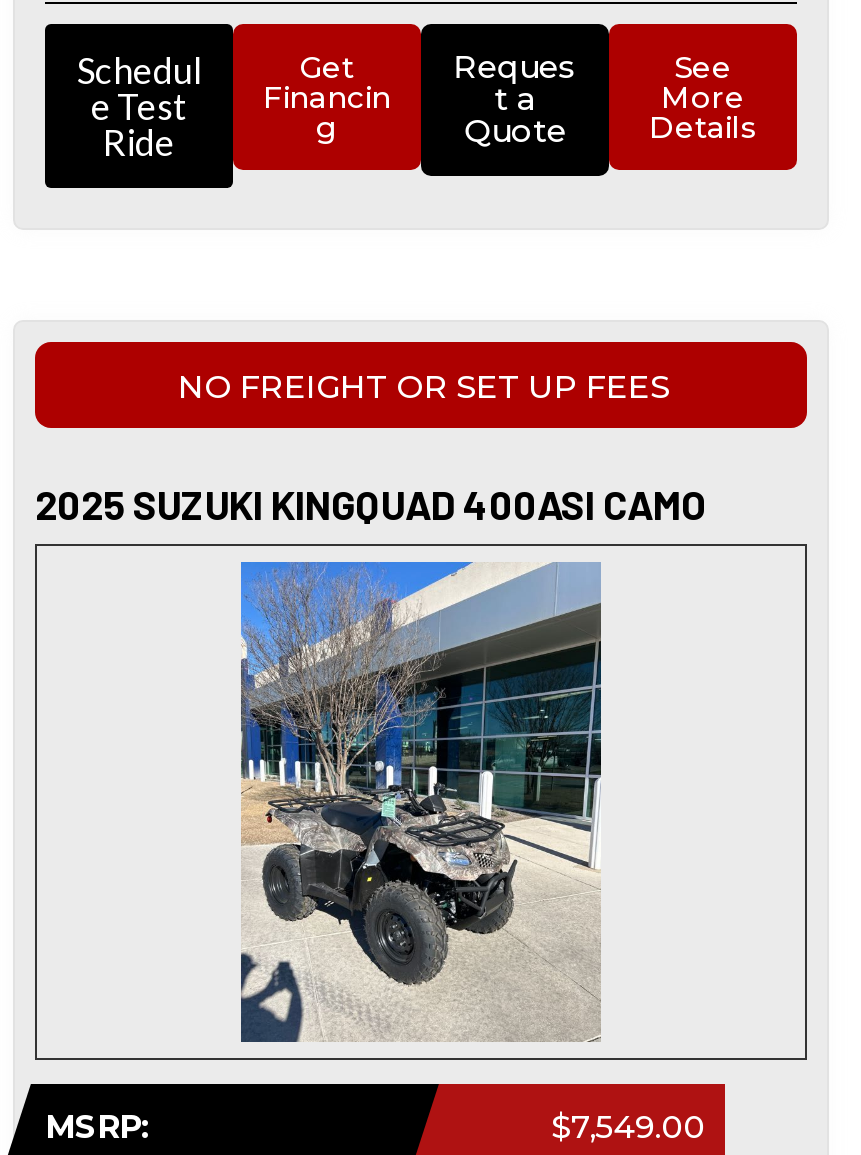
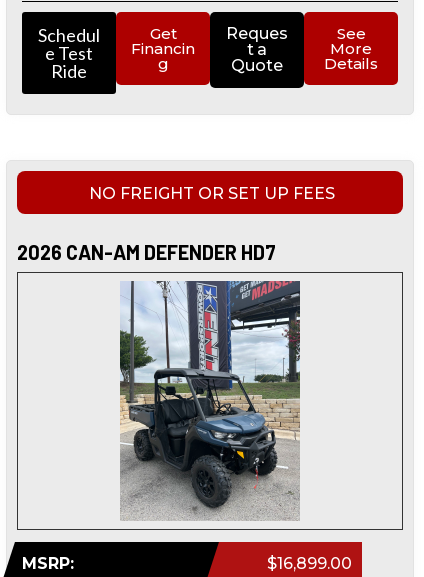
[35,481,707,529] 2025 SUZUKI KINGQUAD 400ASI CAMO -> [17,240,276,264] 2026 CAN-AM DEFENDER HD7
[239,561,705,1147] [image] | $7,549.00 -> [119,280,352,573] [image] | $16,899.00

